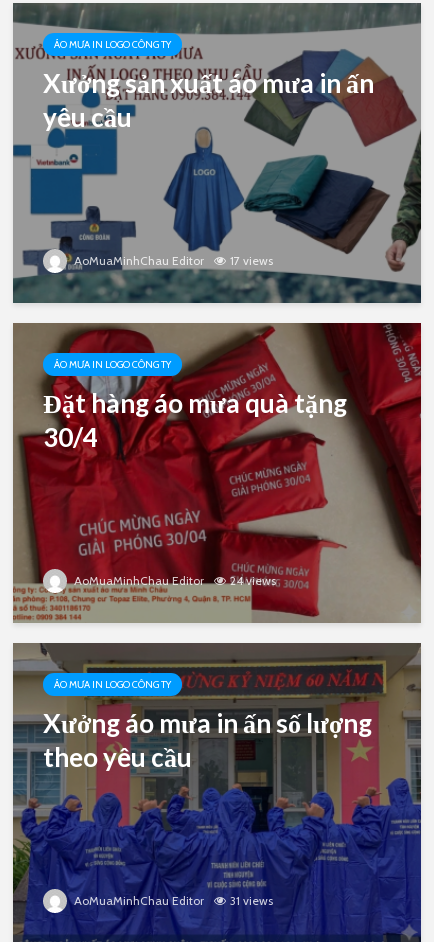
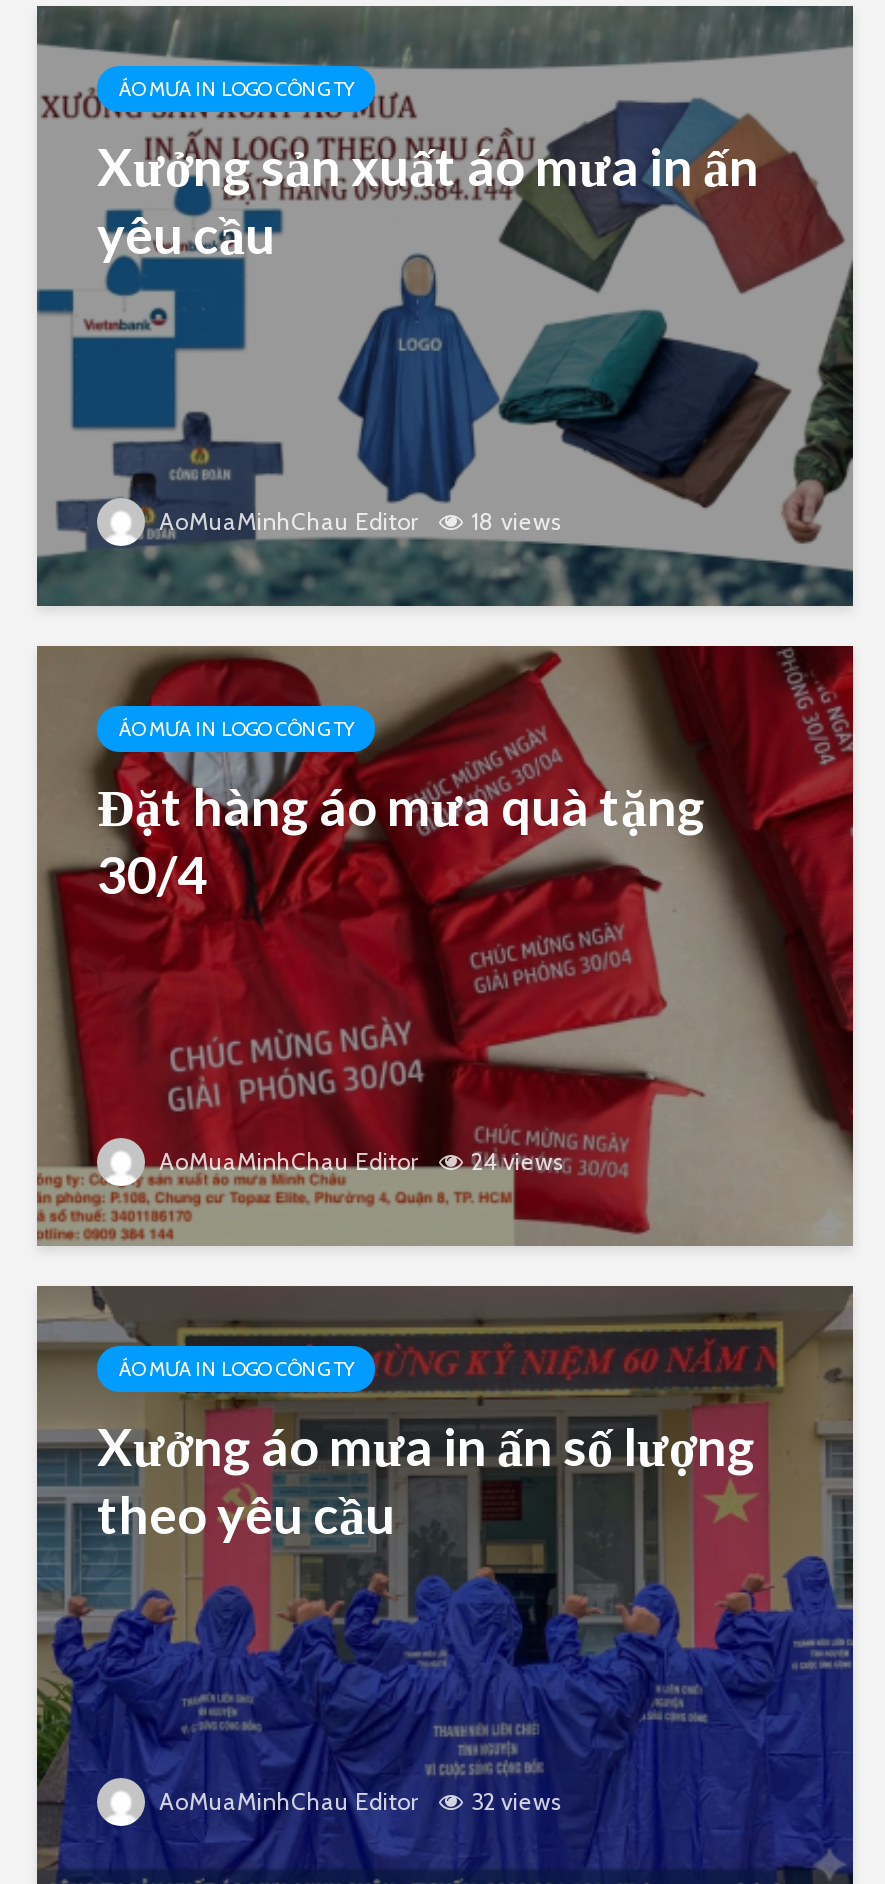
[71,253,273,268] AoMuaMinhChau Editor 17 views -> [153,506,561,536] AoMuaMinhChau Editor 18 views
[71,893,273,908] AoMuaMinhChau Editor 31 views -> [153,1786,561,1816] AoMuaMinhChau Editor 32 views

